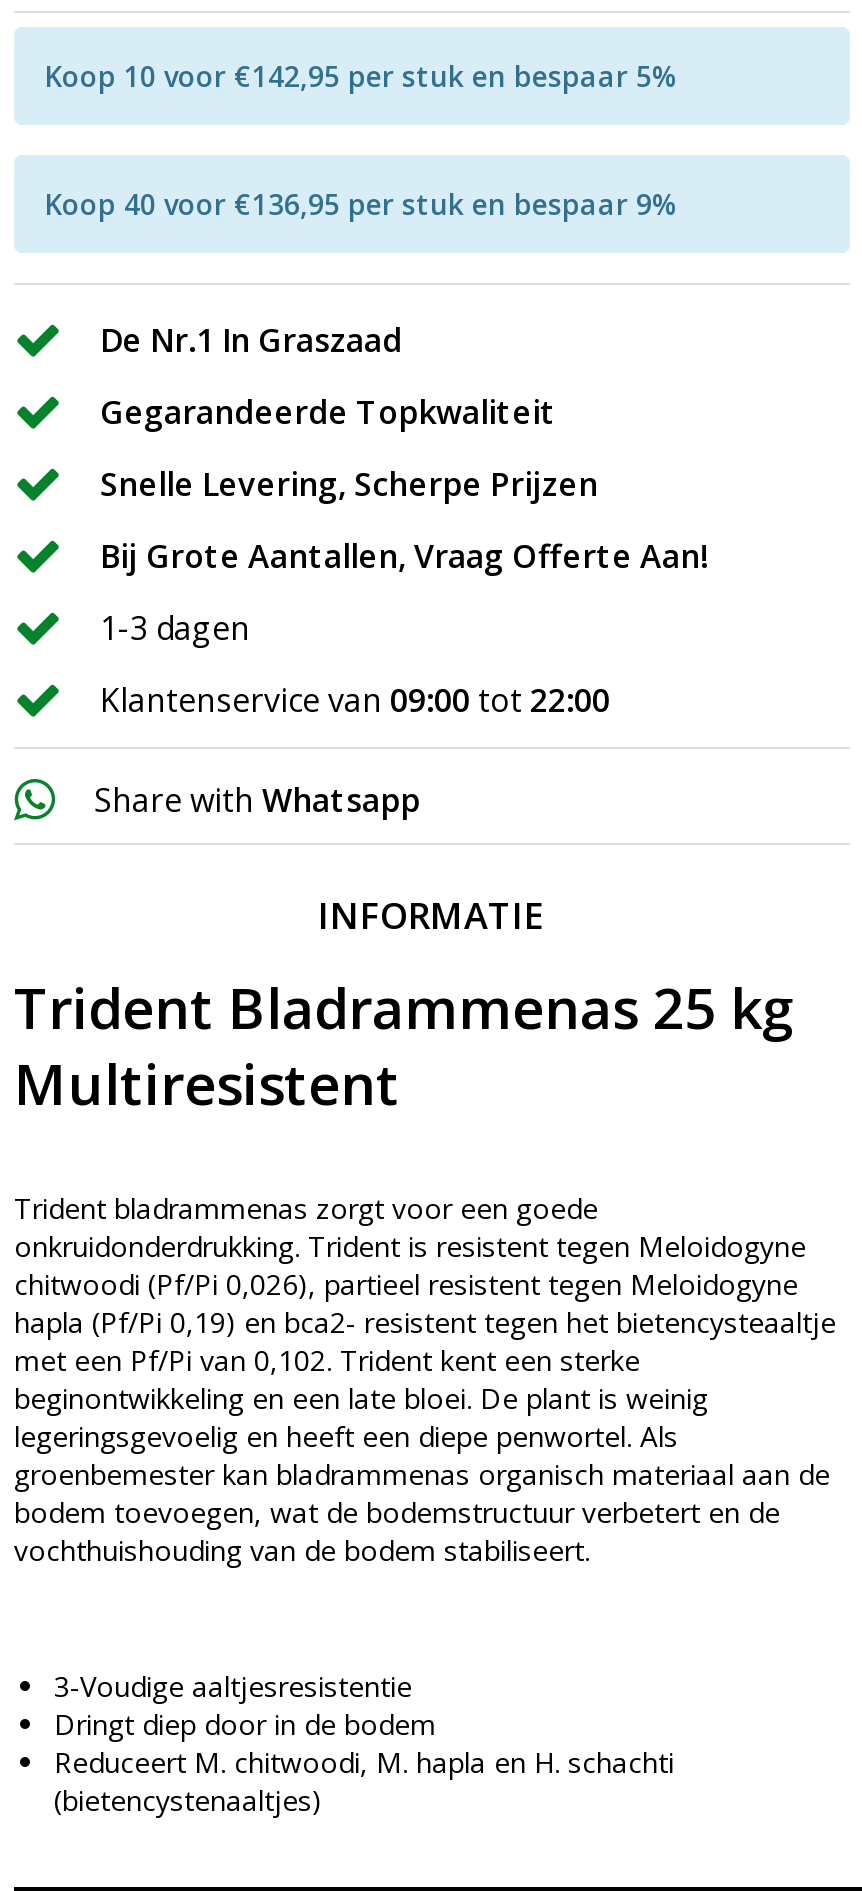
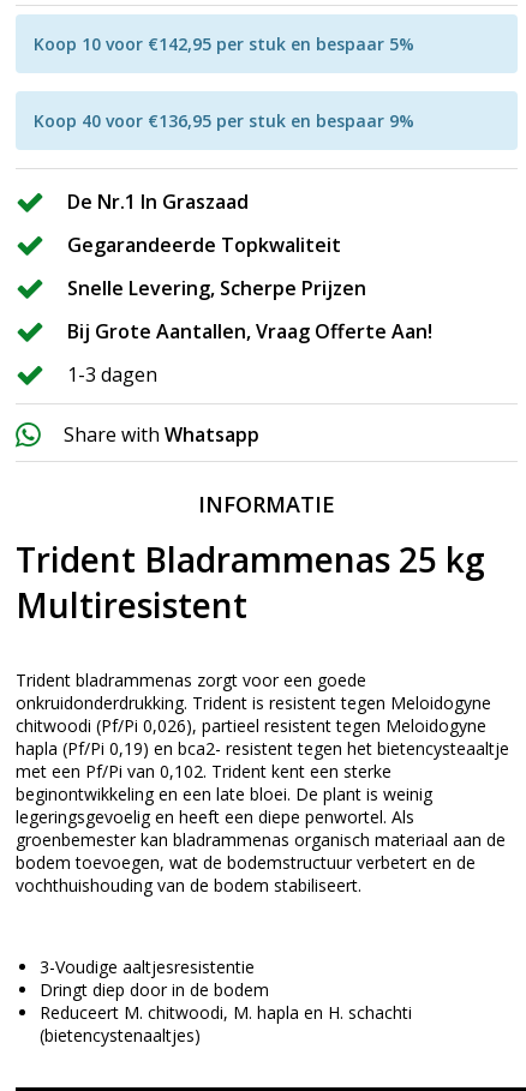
[100,677,610,721] Klantenservice van 09:00 tot 22:00 -> none

